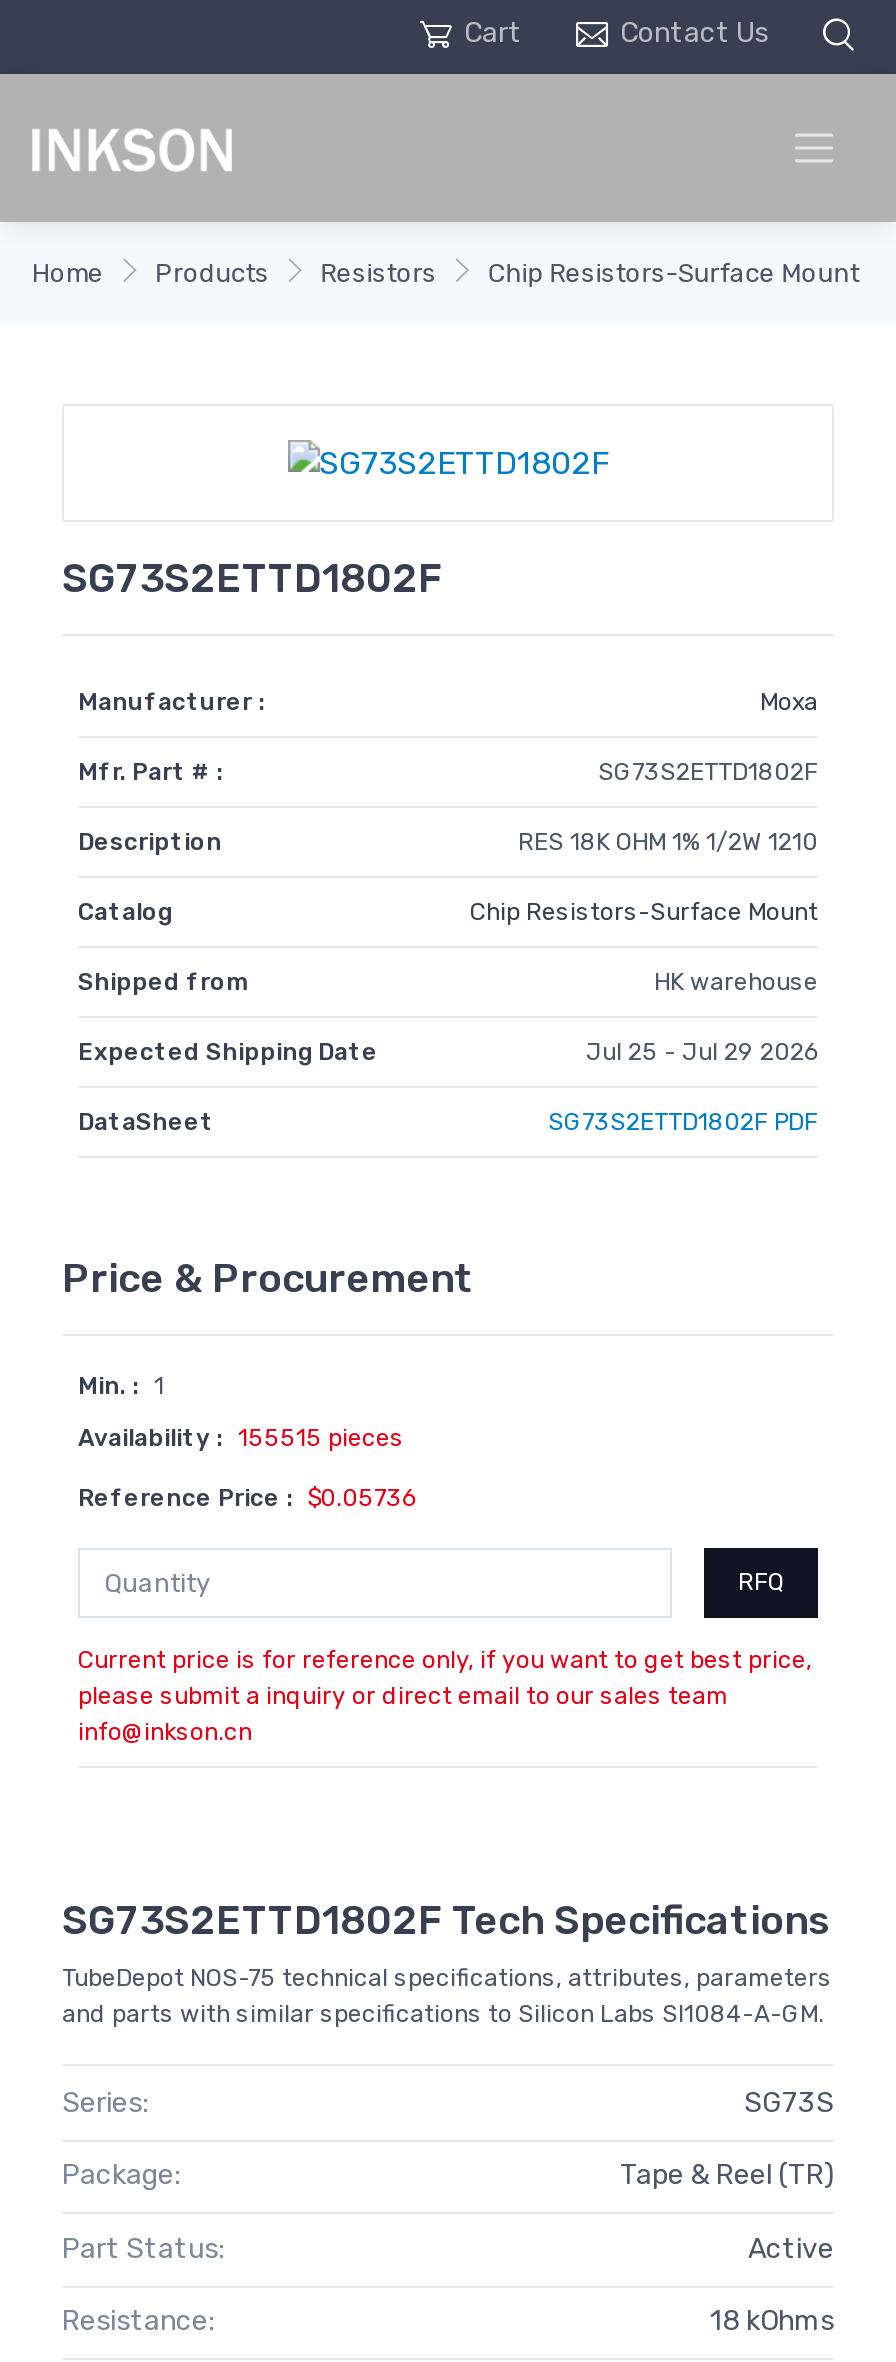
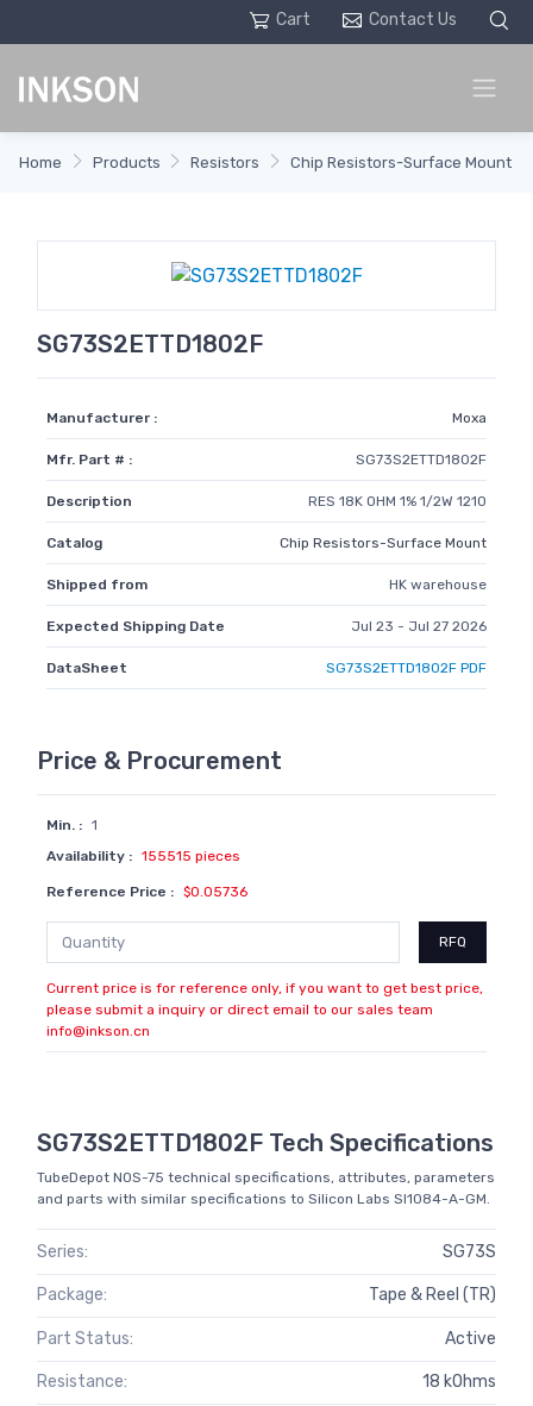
[586,1038,818,1066] Jul 25 - Jul 29 2026 -> [351,618,487,634] Jul 23 - Jul 27 2026

